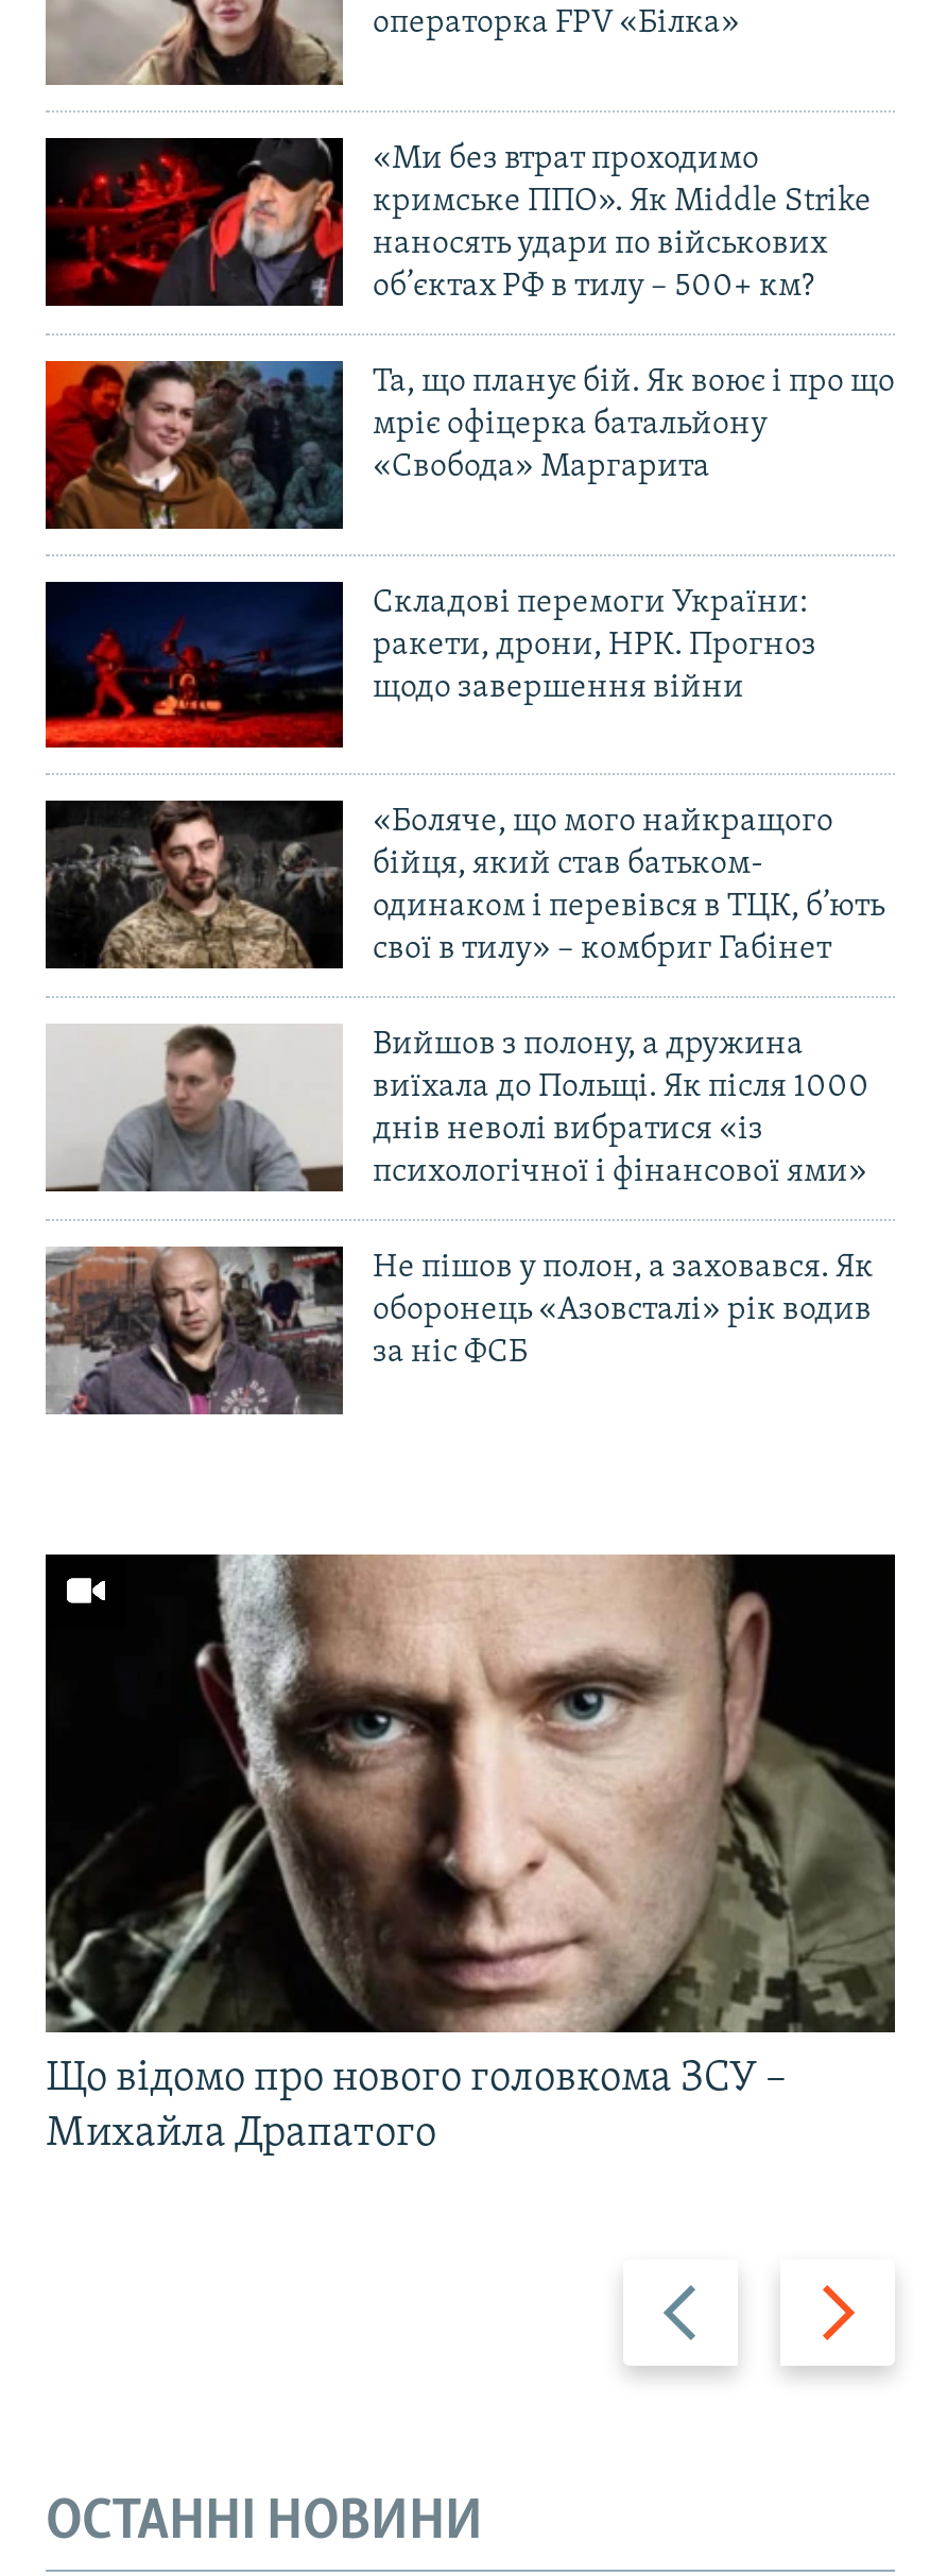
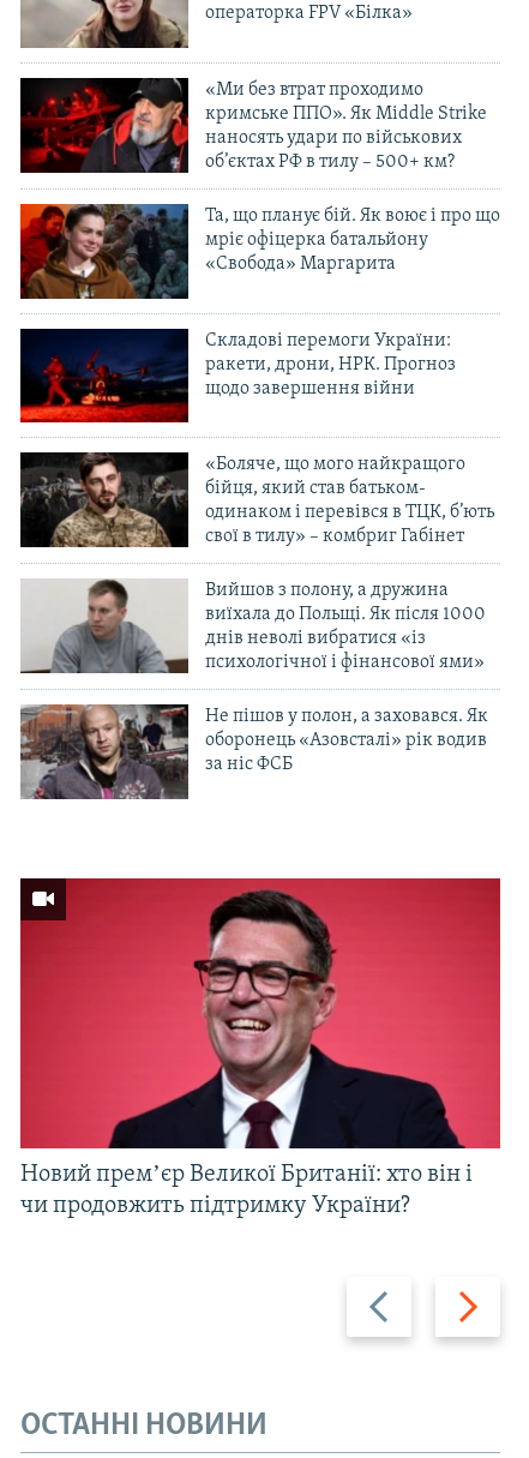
[44,1552,897,2156] [image] | Що відомо про нового головкома ЗСУ – | Михайла Драпатого -> [19,877,501,1218] [image] | Новий премʼєр Великої Британії: хто він і | чи продовжить підтримку України?

